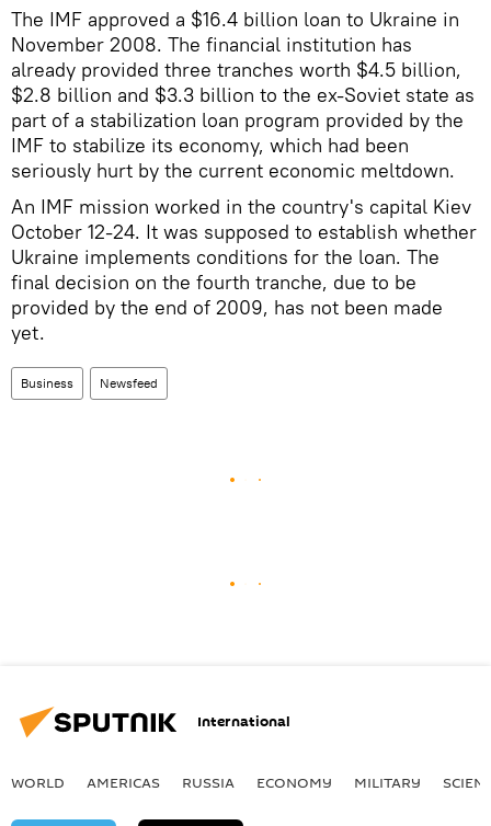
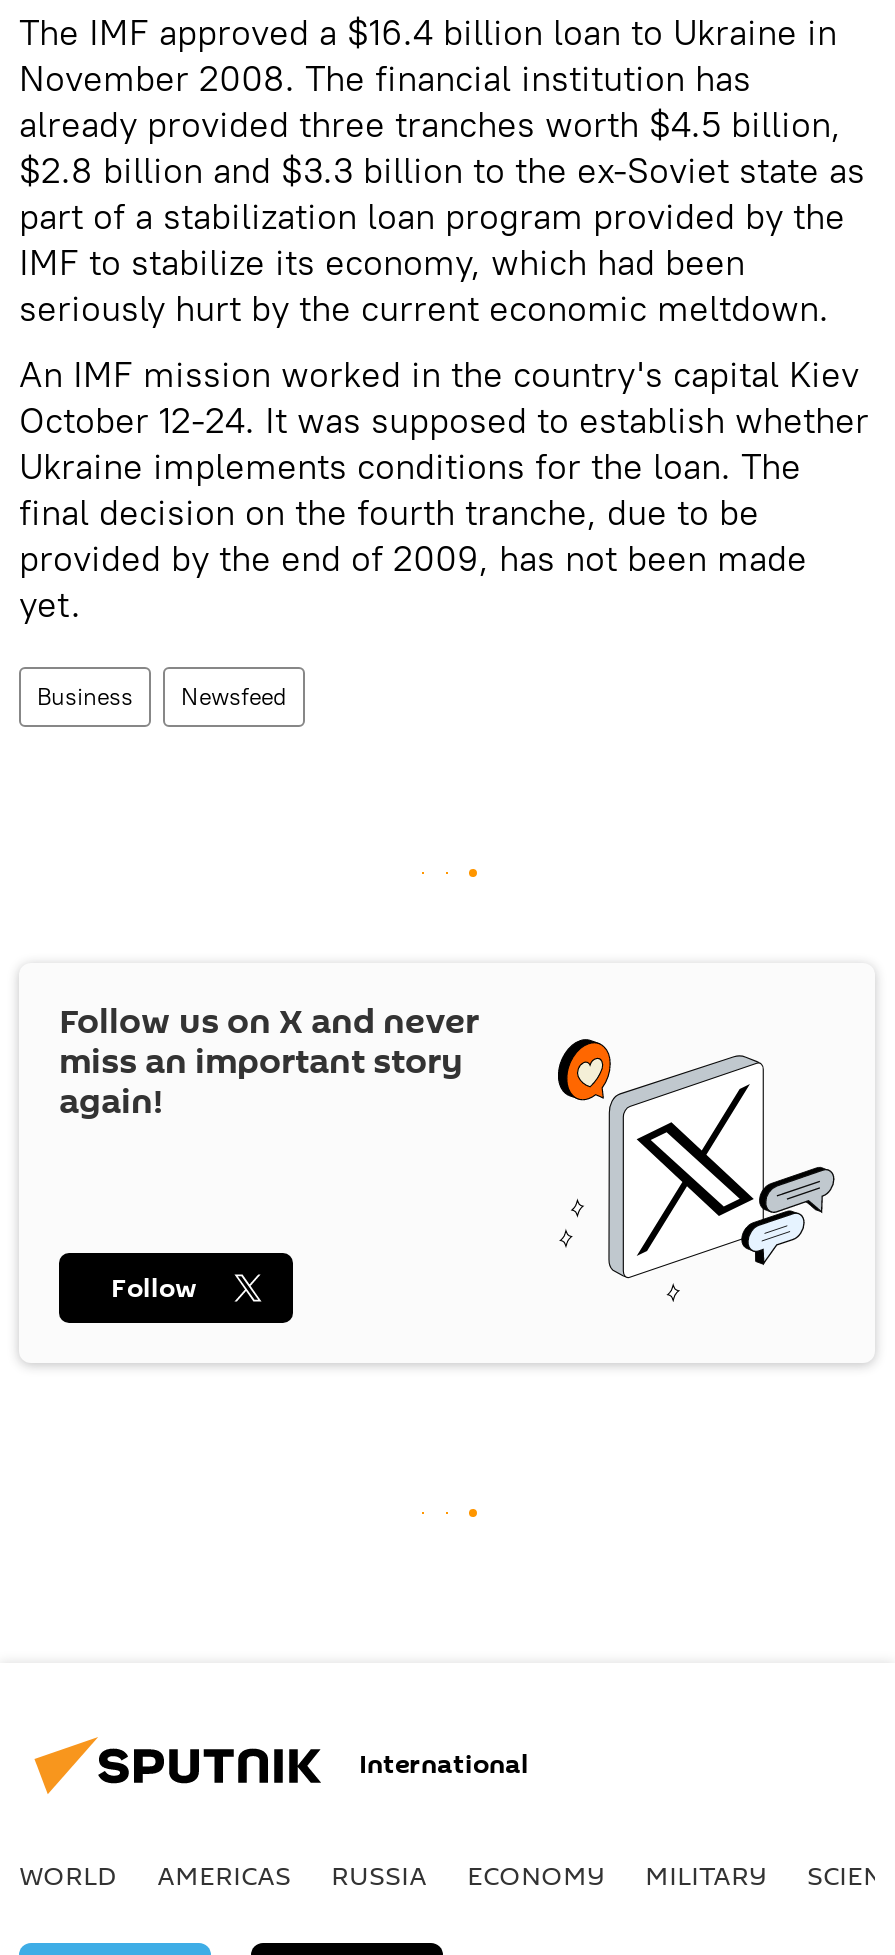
none -> [59,997,837,1303] [image] | Follow us on X and never | miss an important story | again!
none -> [111,1269,197,1307] Follow

